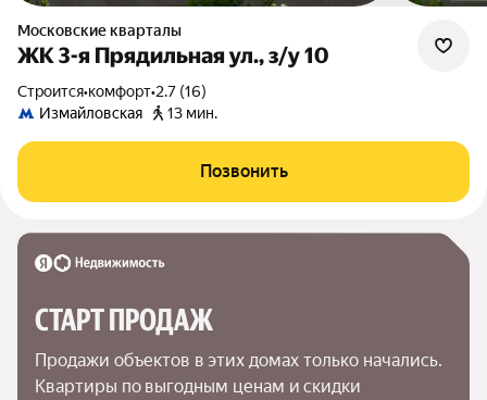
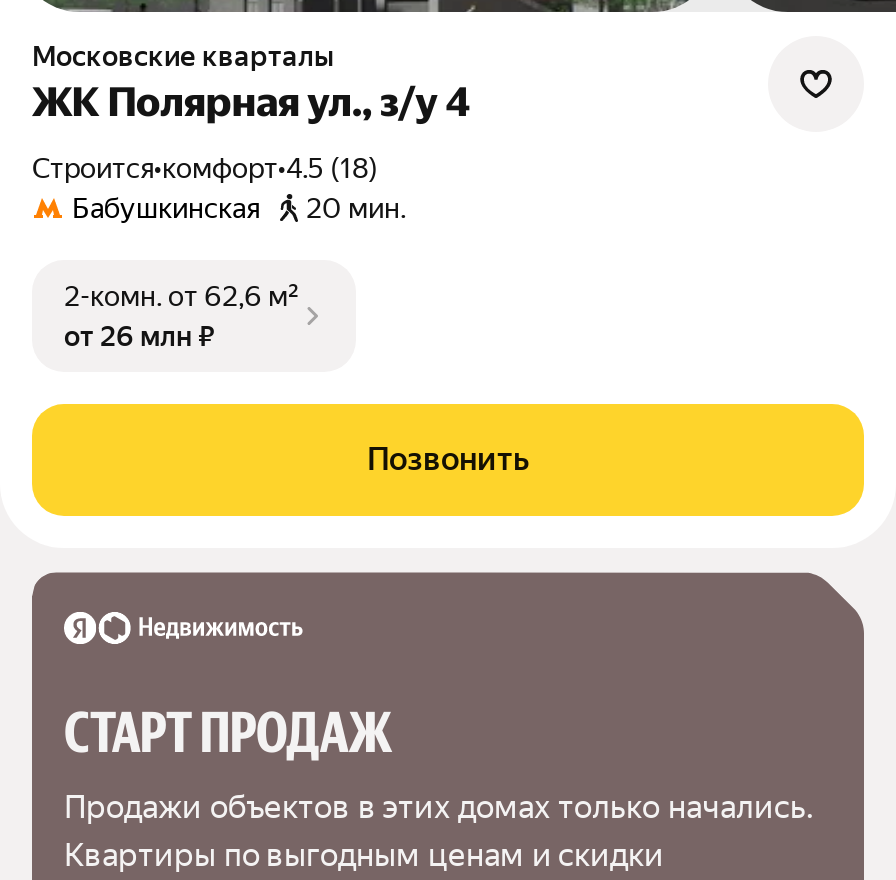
[17,43,328,122] ЖК 3-я Прядильная ул., з/у 10 | Строится•комфорт•2.7 (16) | Измайловская | 13 мин. -> [32,78,470,352] ЖК Полярная ул., з/у 4 | Строится•комфорт•4.5 (18) | Бабушкинская | 20 мин. | 2-комн. от 62,6 м² | от 26 млн ₽

